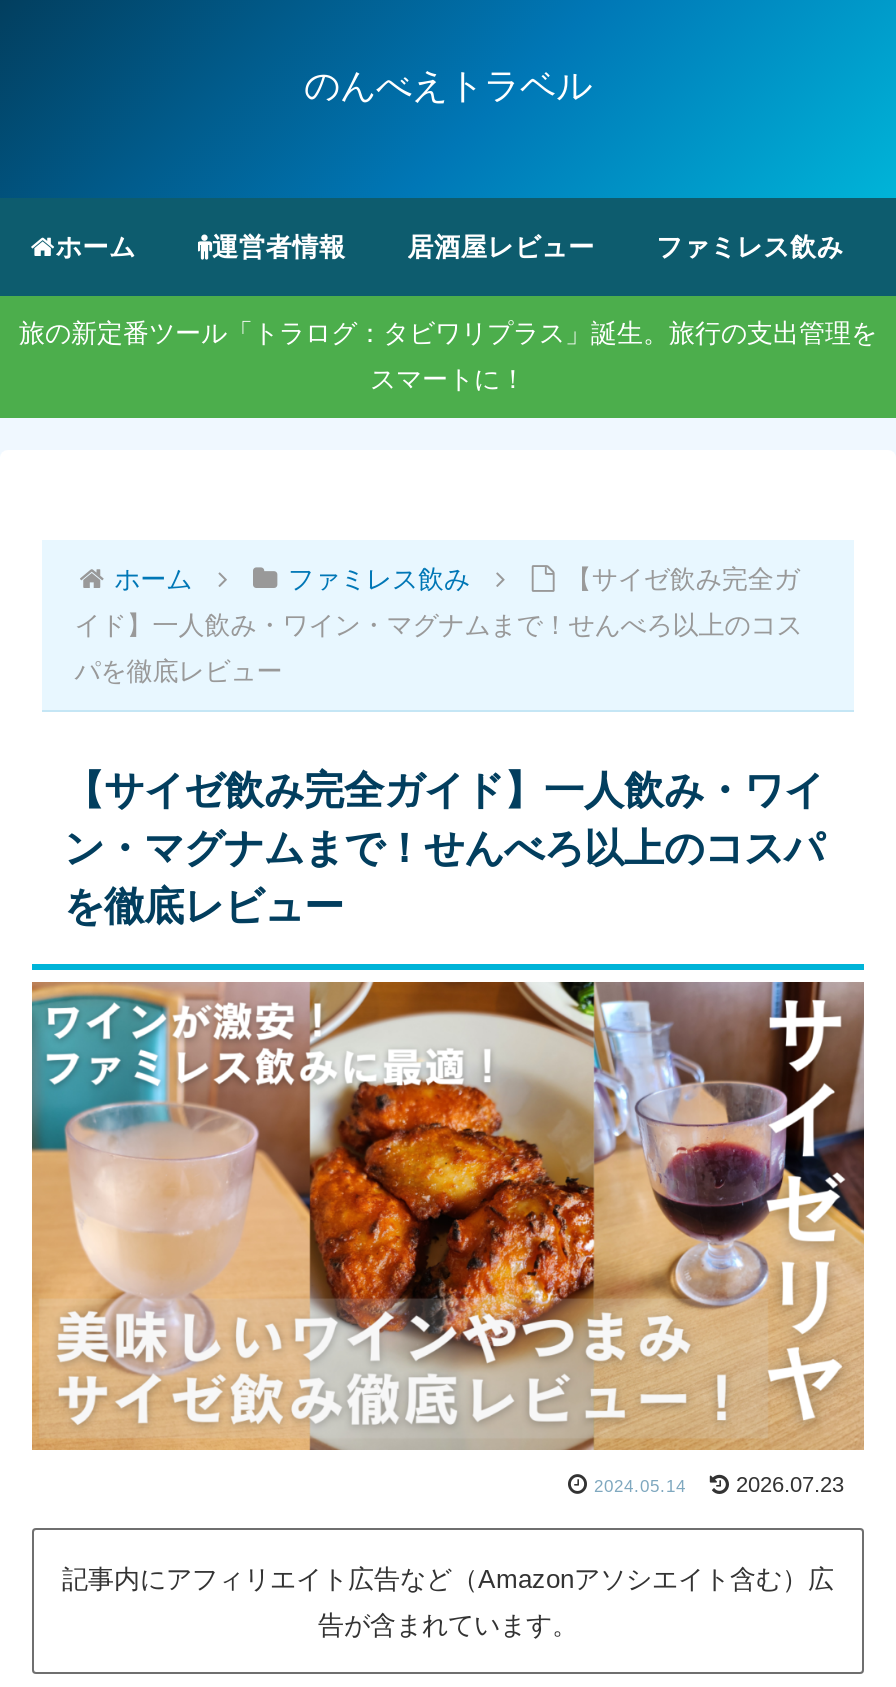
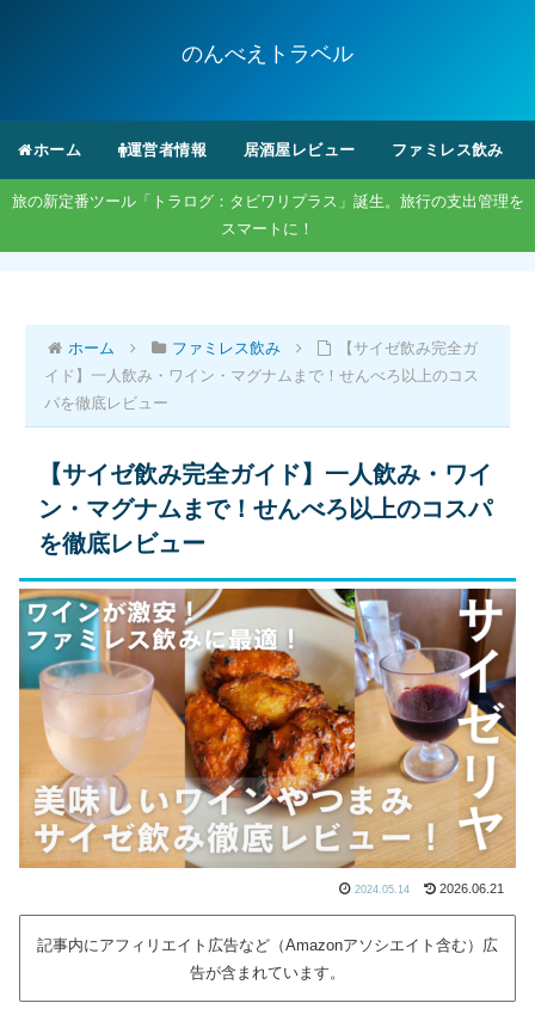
[736,1471,844,1495] 2026.07.23 -> [439,881,504,895] 2026.06.21

